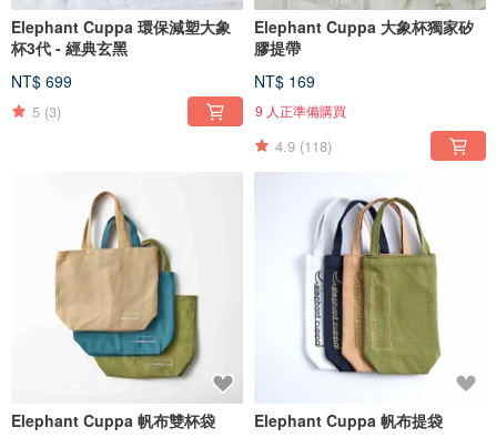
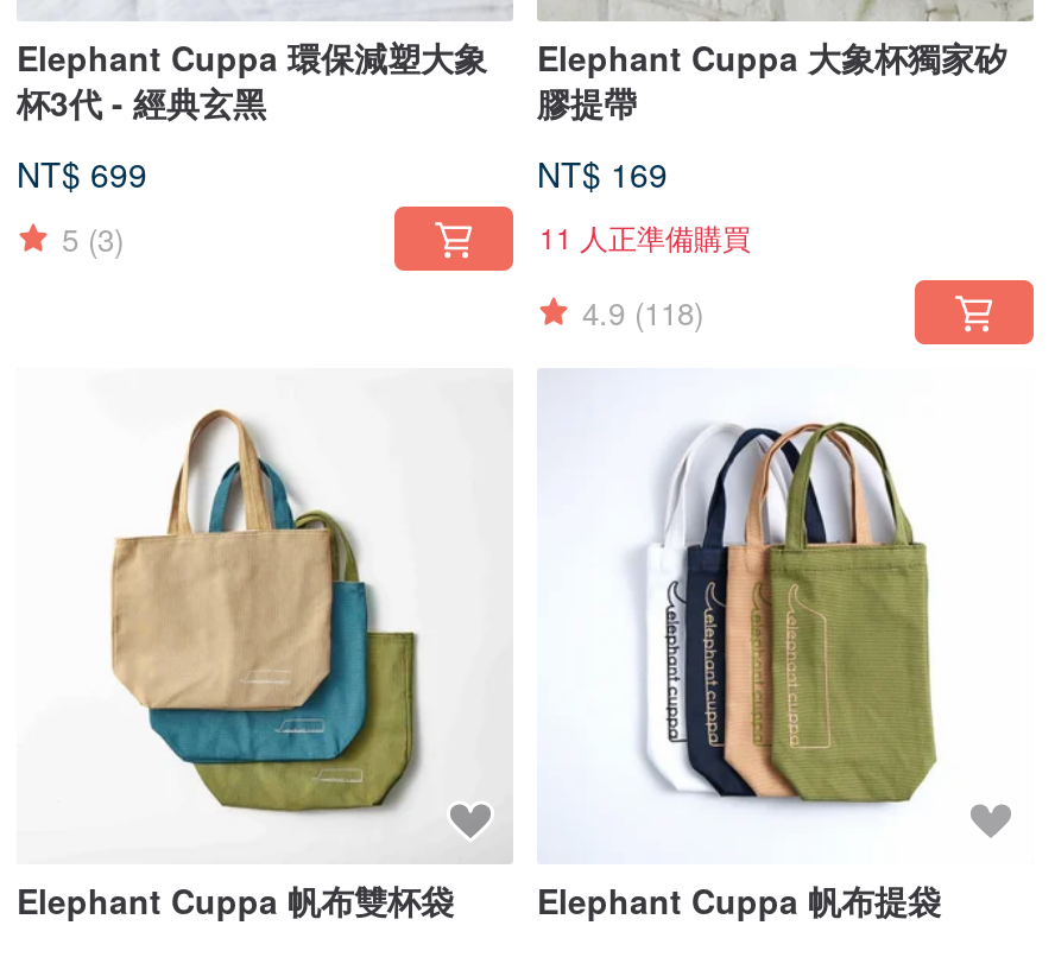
[255,101,346,120] 9 人正準備購買 -> [539,216,751,256] 11 人正準備購買

